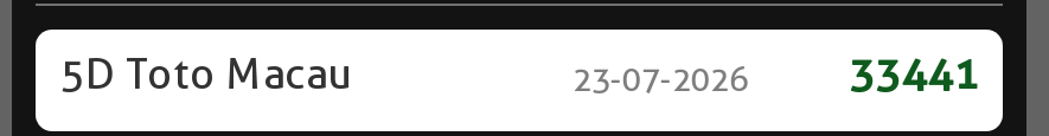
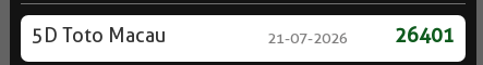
[572,60,748,98] 23-07-2026 -> [268,29,348,47] 21-07-2026
[849,48,979,98] 33441 -> [395,24,455,47] 26401

